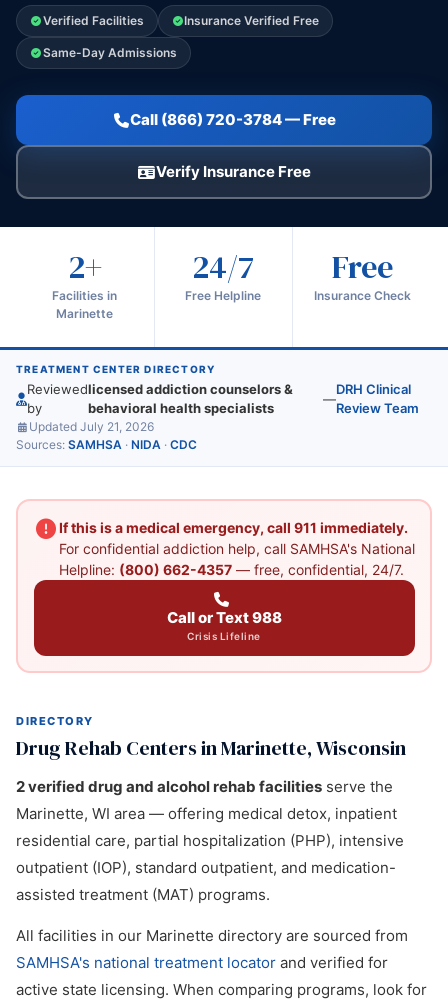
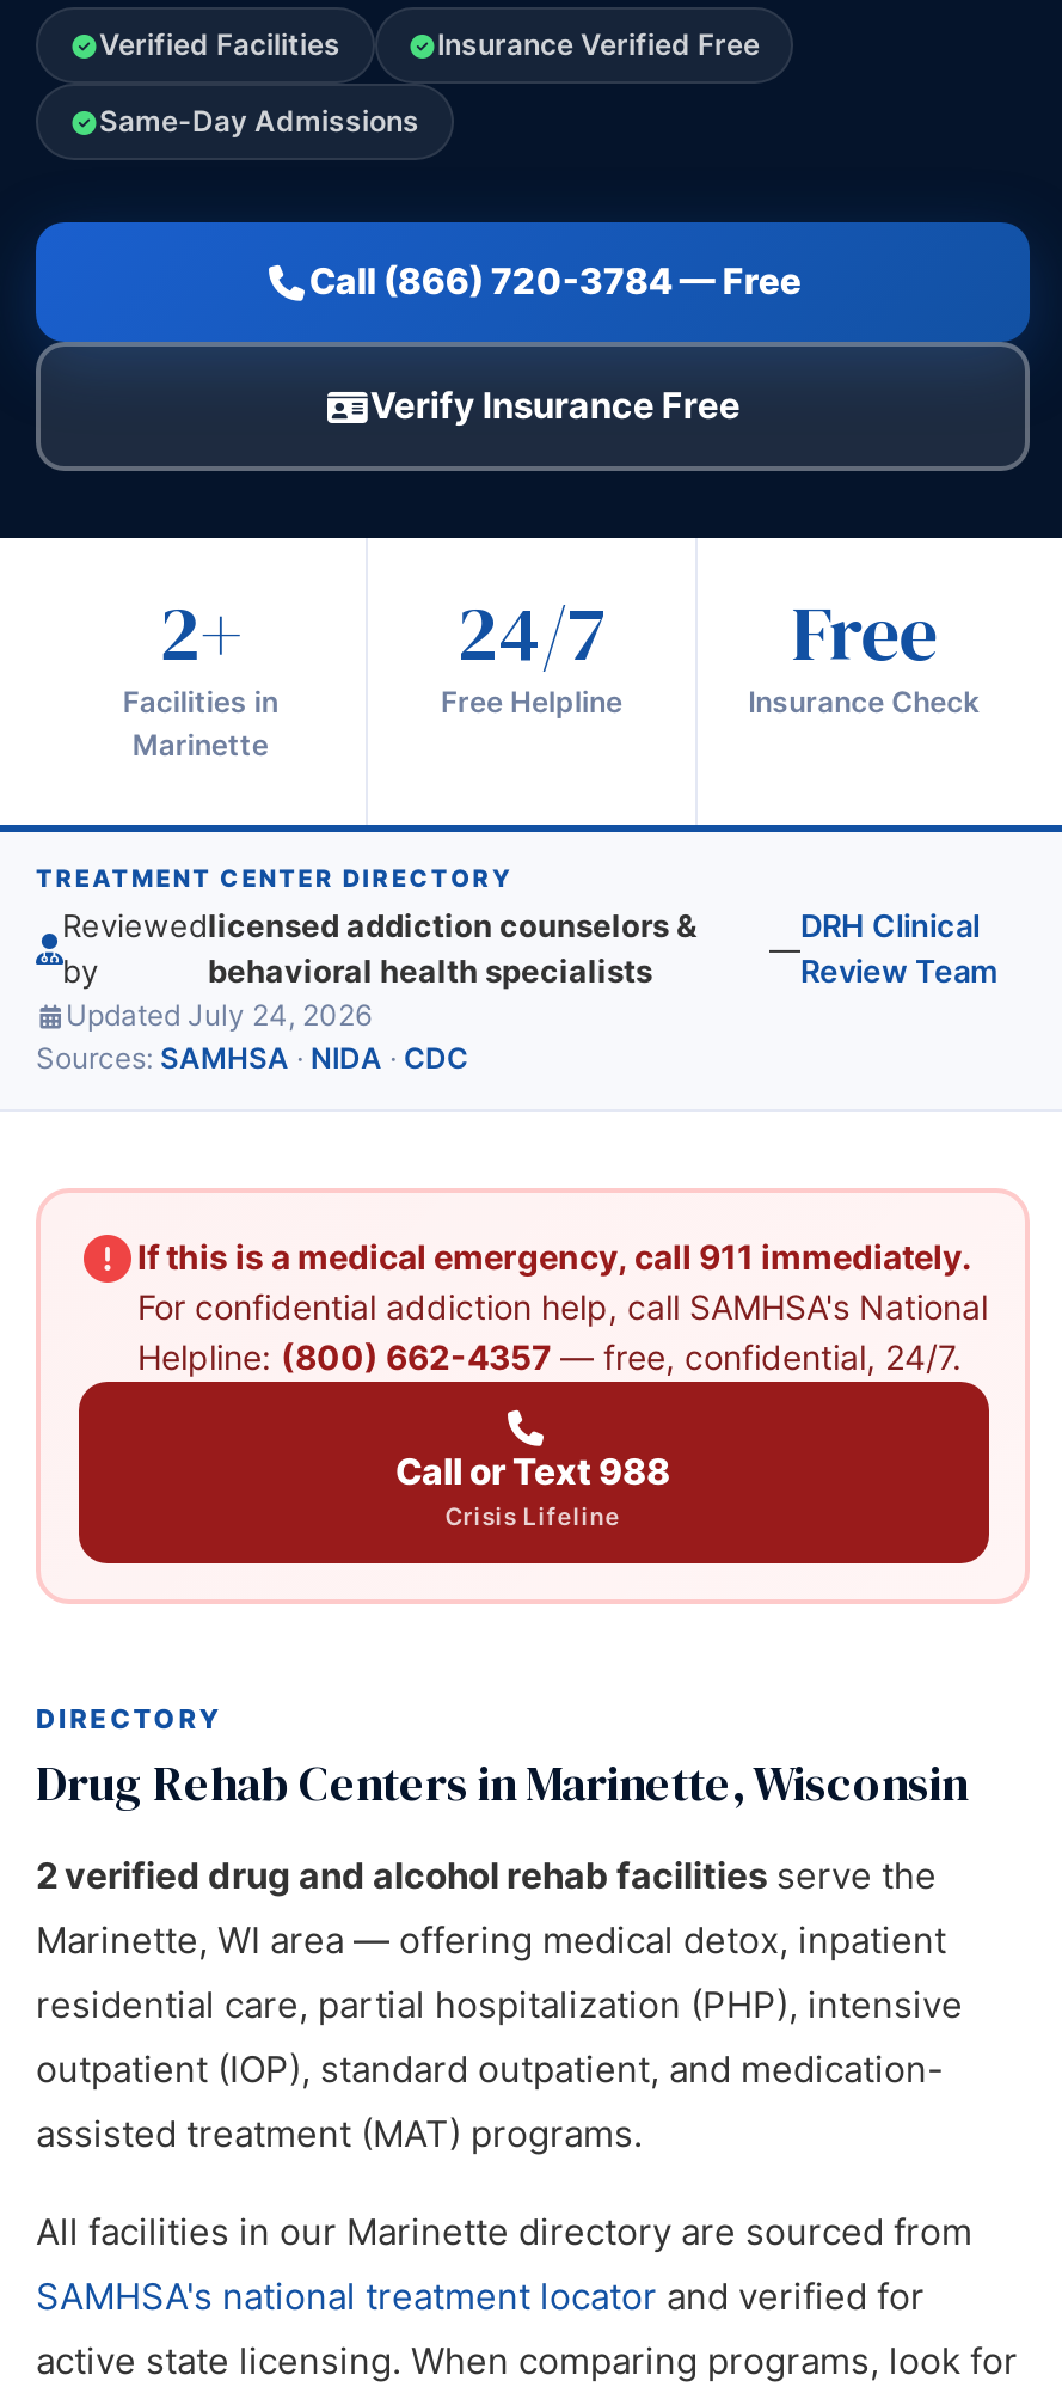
[28,419,153,434] Updated July 21, 2026 -> [66,997,372,1033] Updated July 24, 2026

